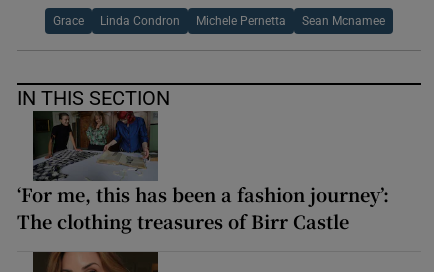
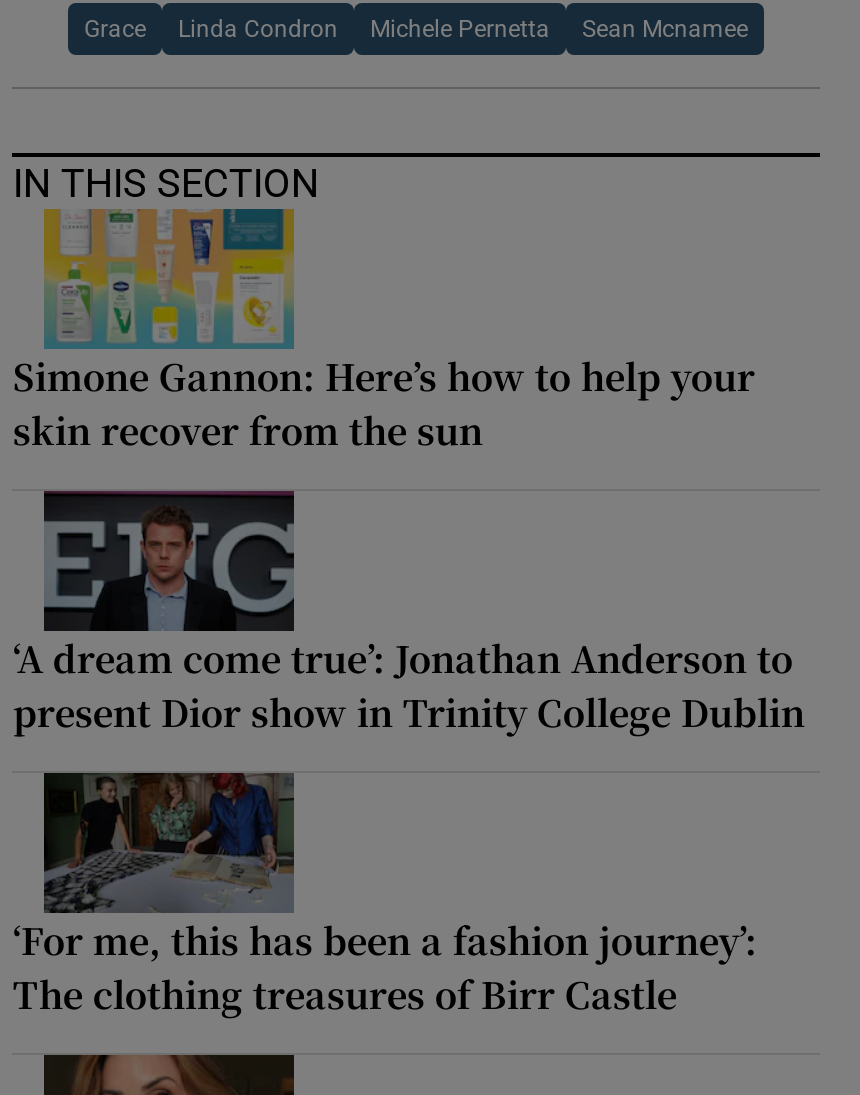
none -> [13,207,755,455] [image] | Simone Gannon: Here’s how to help your | skin recover from the sun
none -> [13,489,805,736] [image] | ‘A dream come true’: Jonathan Anderson to | present Dior show in Trinity College Dublin

